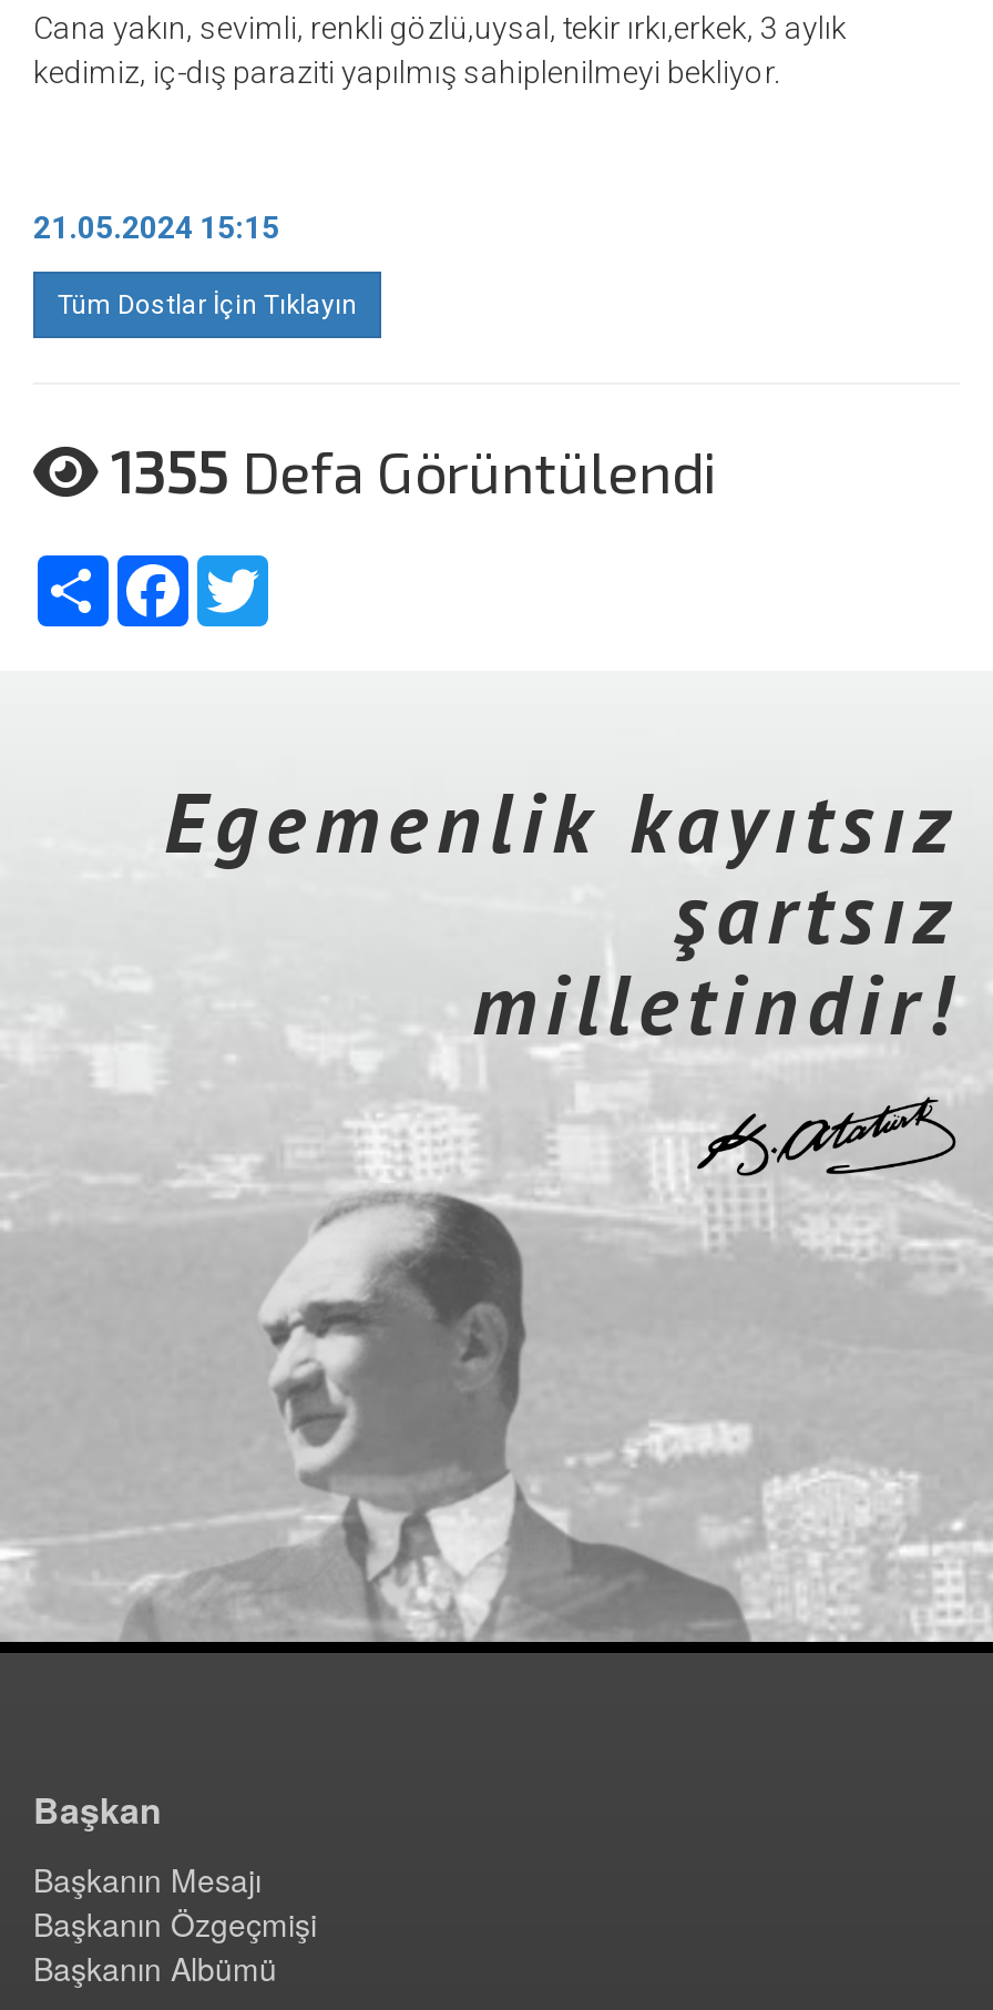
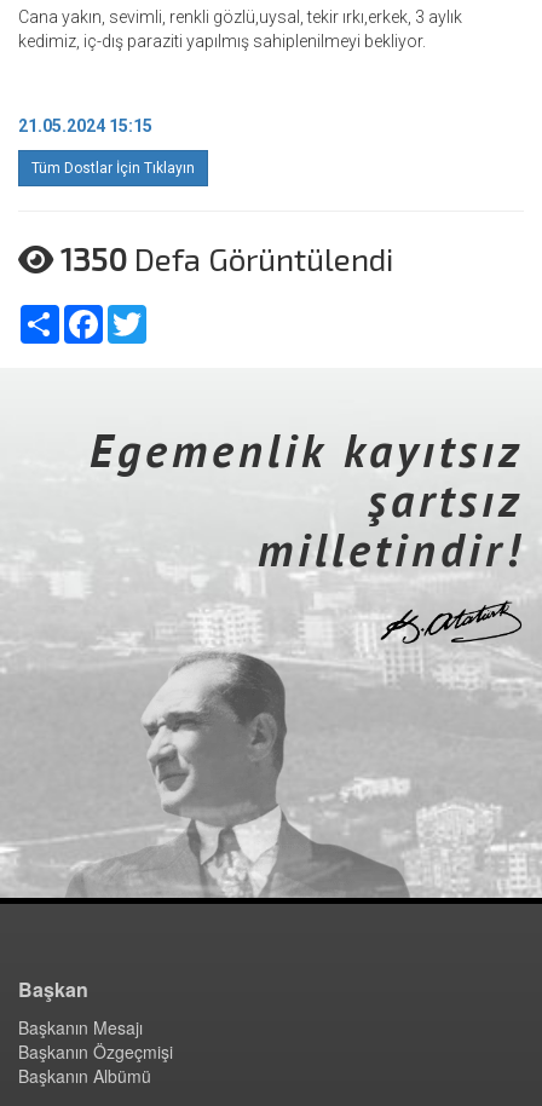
[111,436,716,504] 1355 Defa Görüntülendi -> [60,240,393,277] 1350 Defa Görüntülendi

